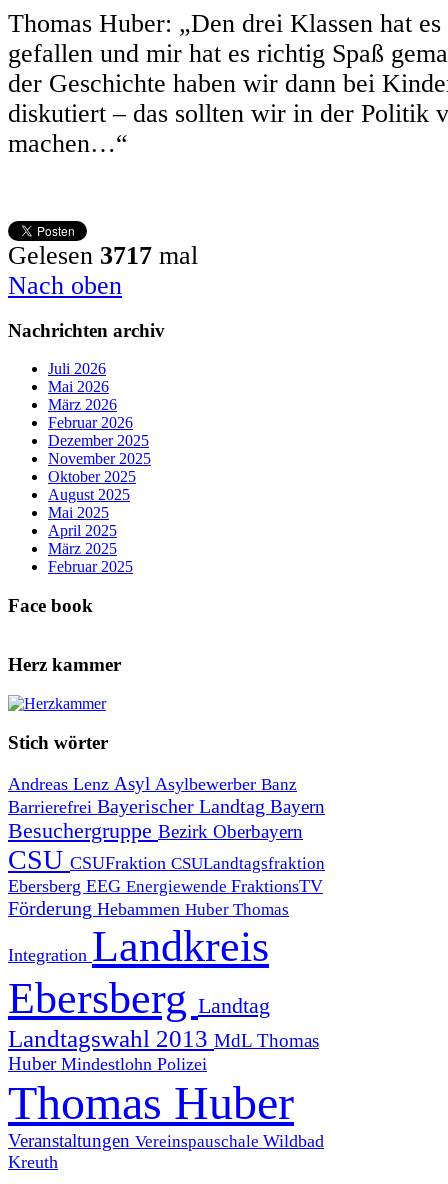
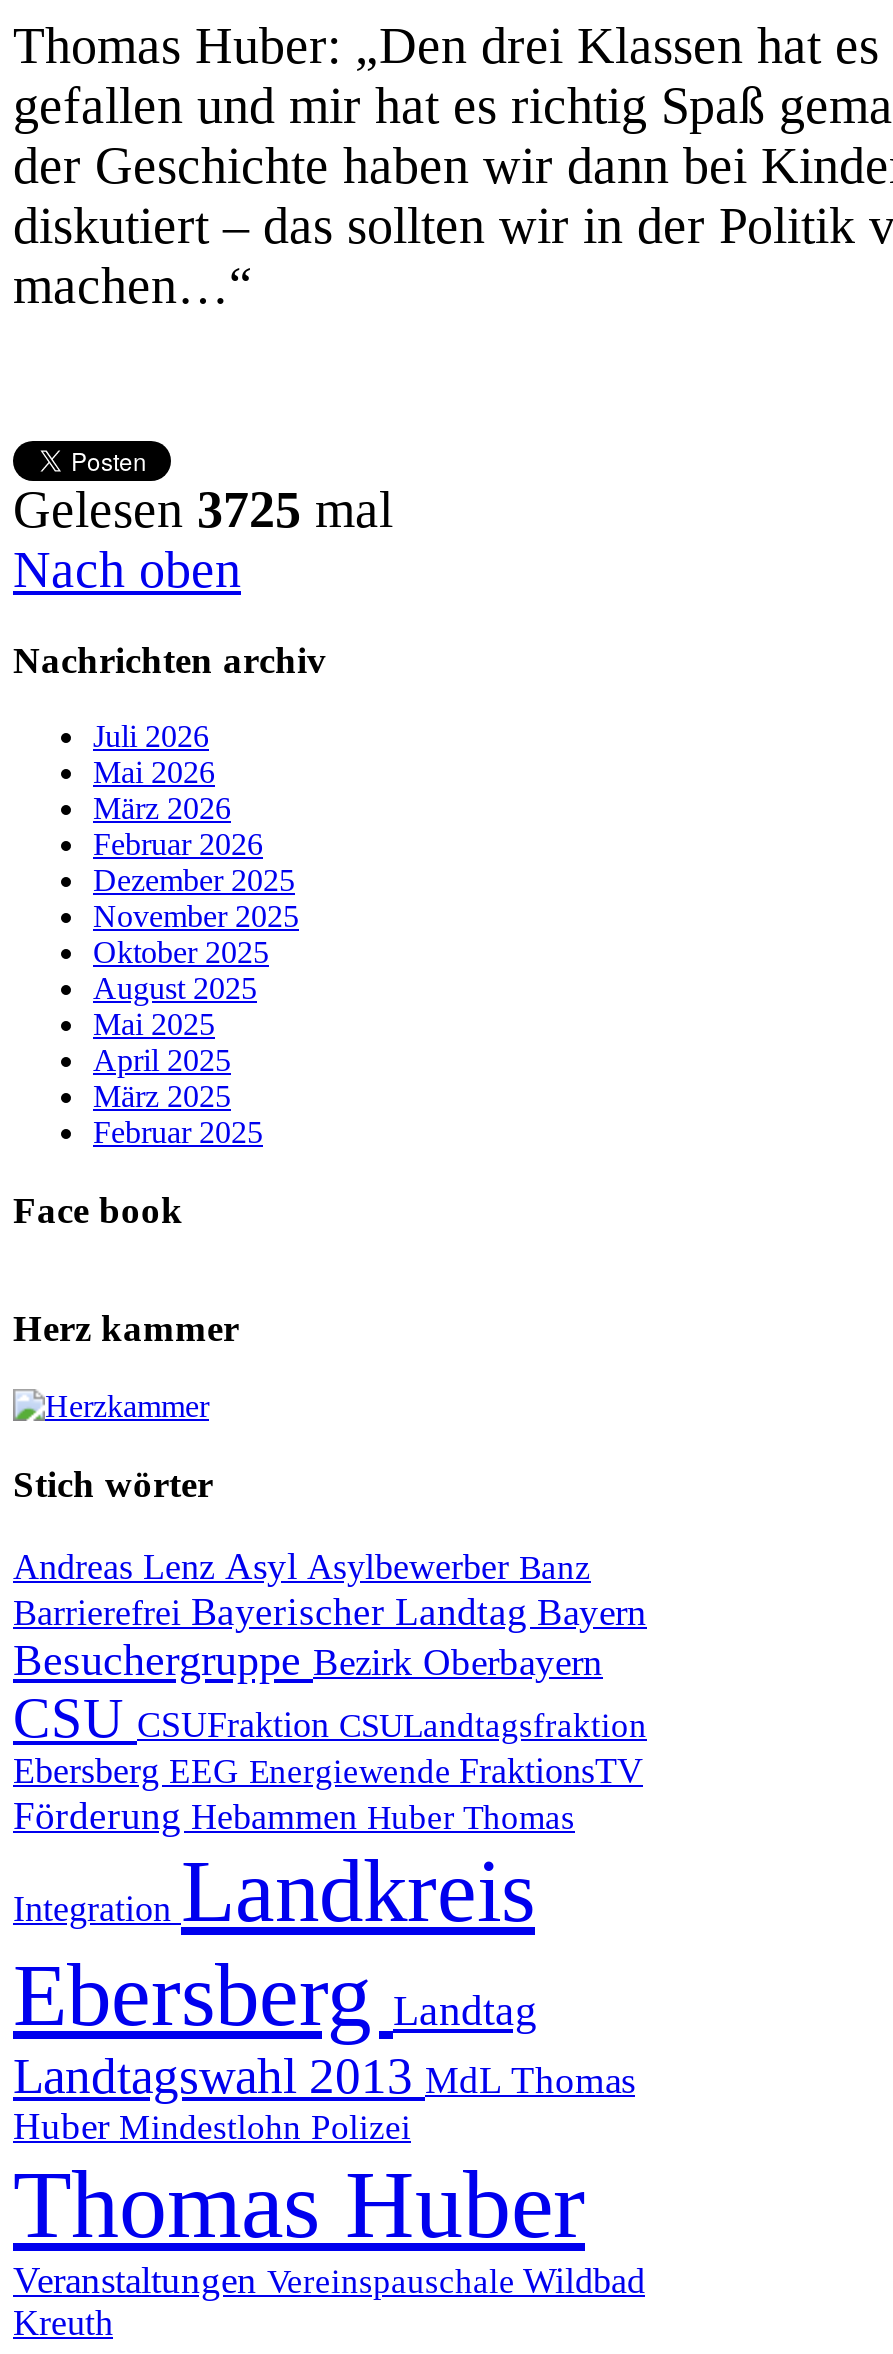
[8,241,198,270] Gelesen 3717 mal -> [13,481,393,539] Gelesen 3725 mal

